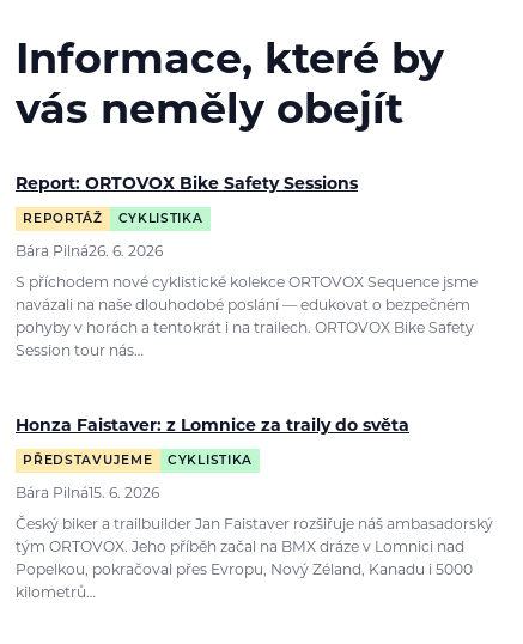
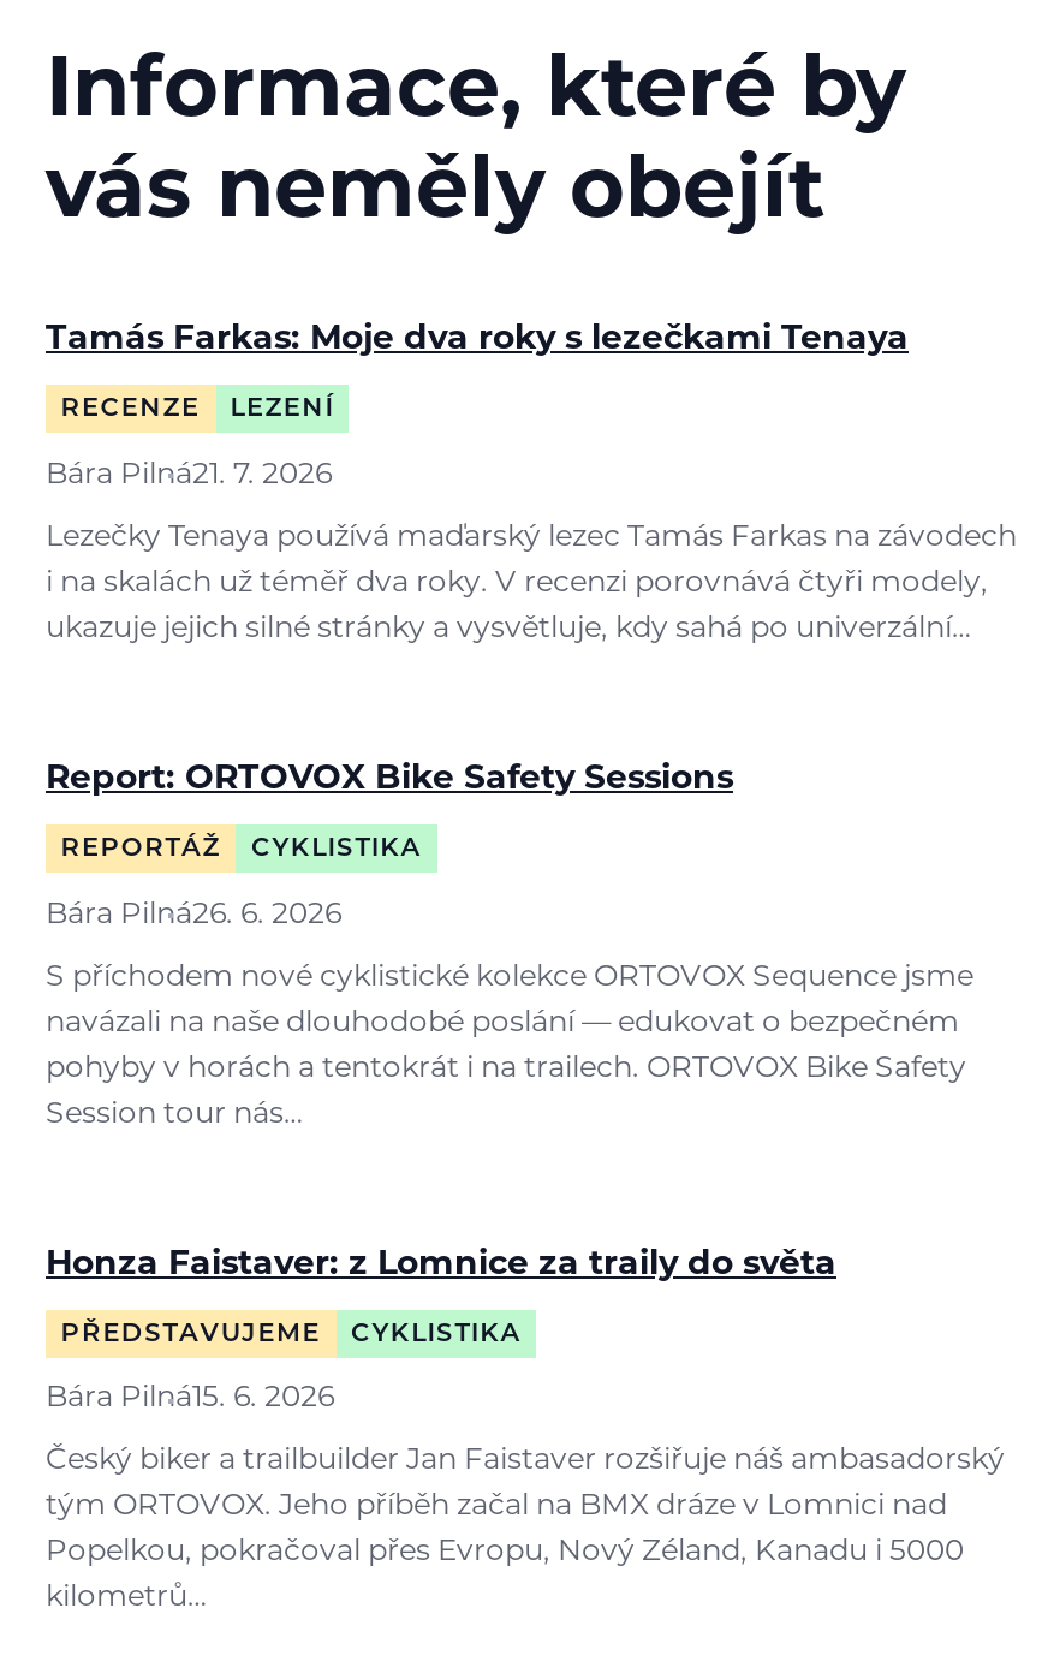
none -> [46,322,1017,644] Tamás Farkas: Moje dva roky s lezečkami Tenaya | RECENZE | LEZENÍ | Bára Pilná21. 7. 2026 | Lezečky Tenaya používá maďarský lezec Tamás Farkas na závodech | i na skalách už téměř dva roky. V recenzi porovnává čtyři modely, | ukazuje jejich silné stránky a vysvětluje, kdy sahá po univerzální…

